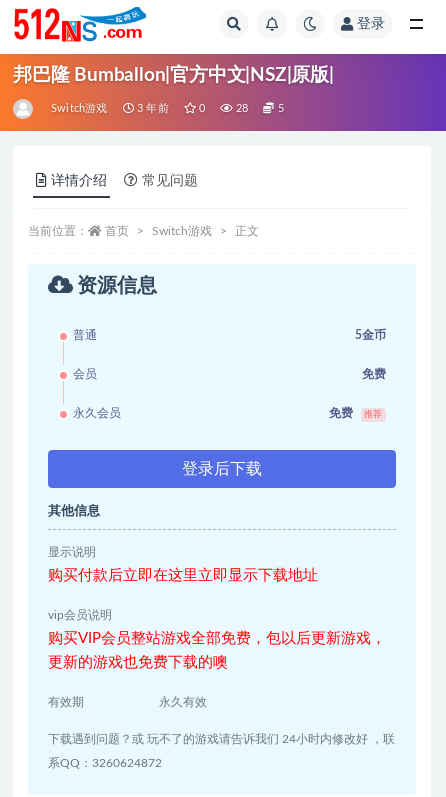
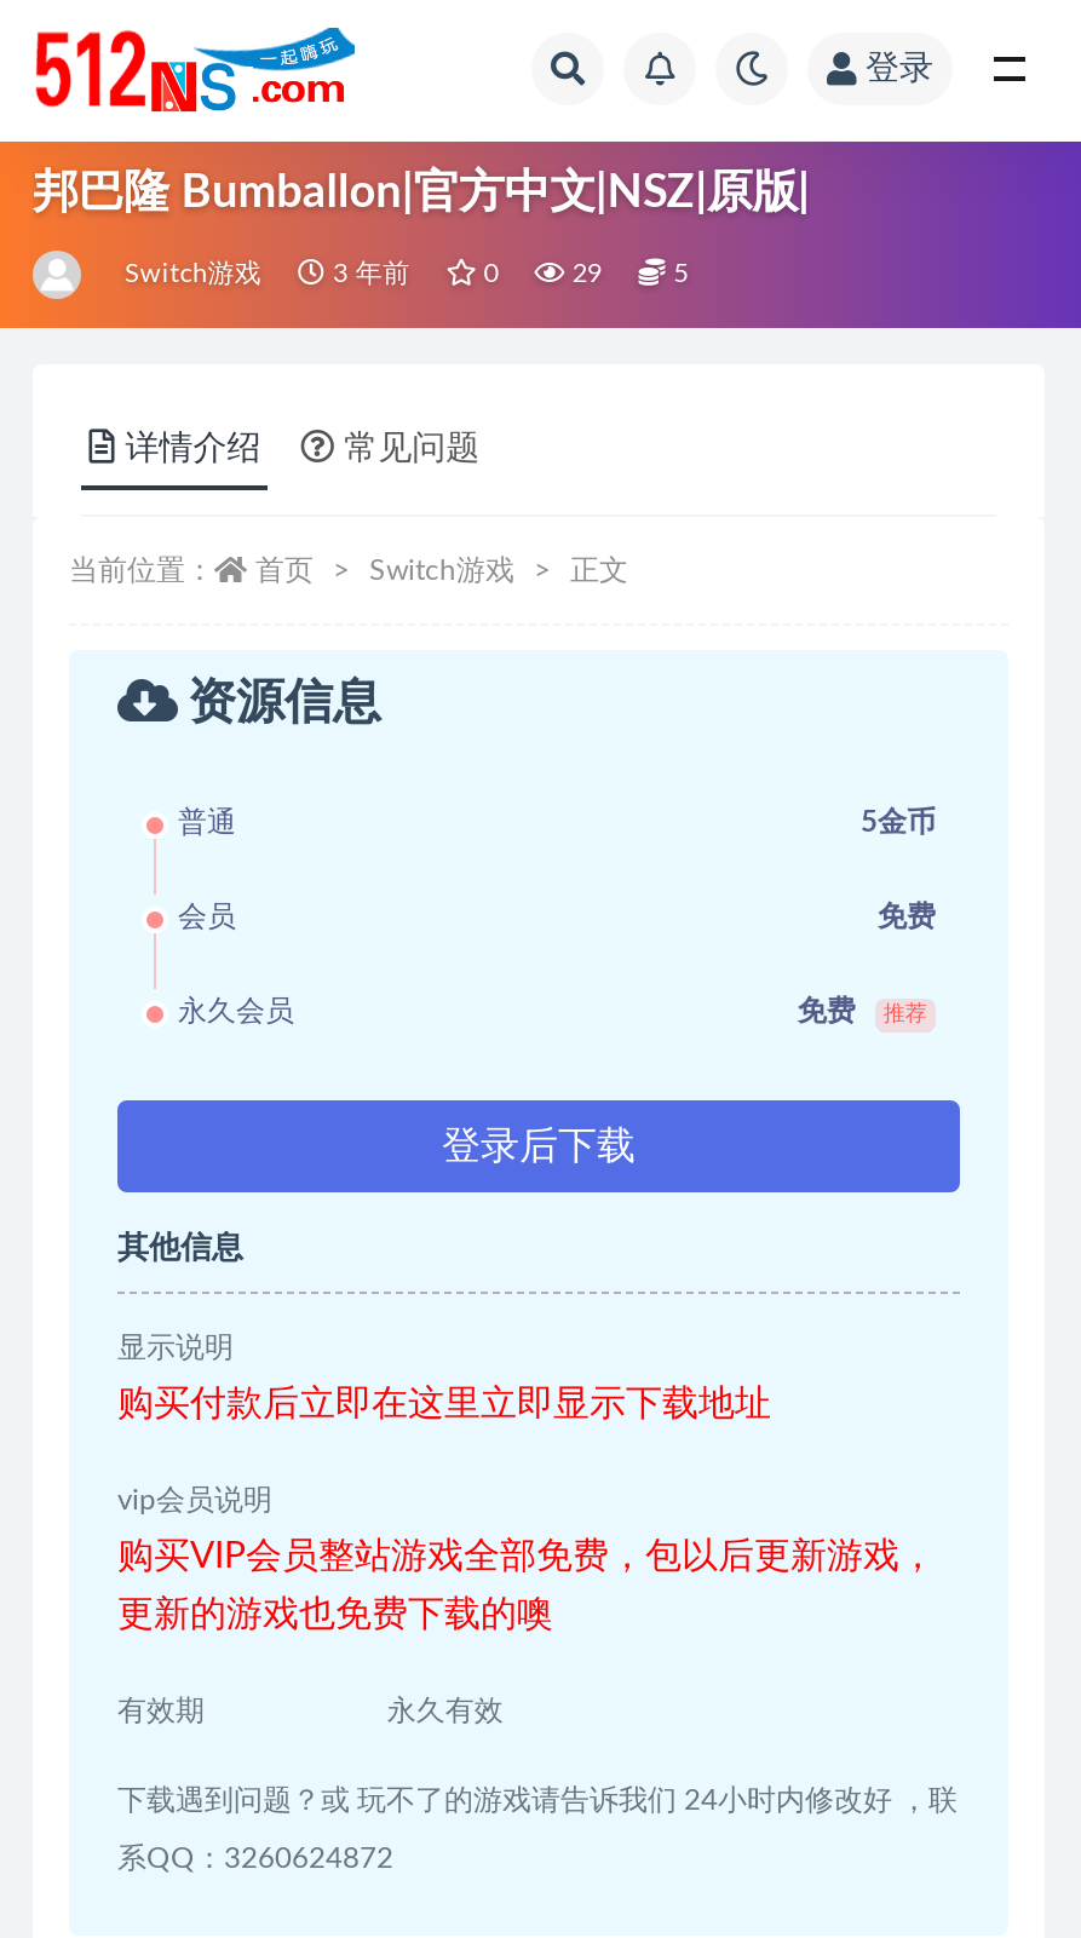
[233,103,248,114] 28 -> [564,260,602,287] 29

